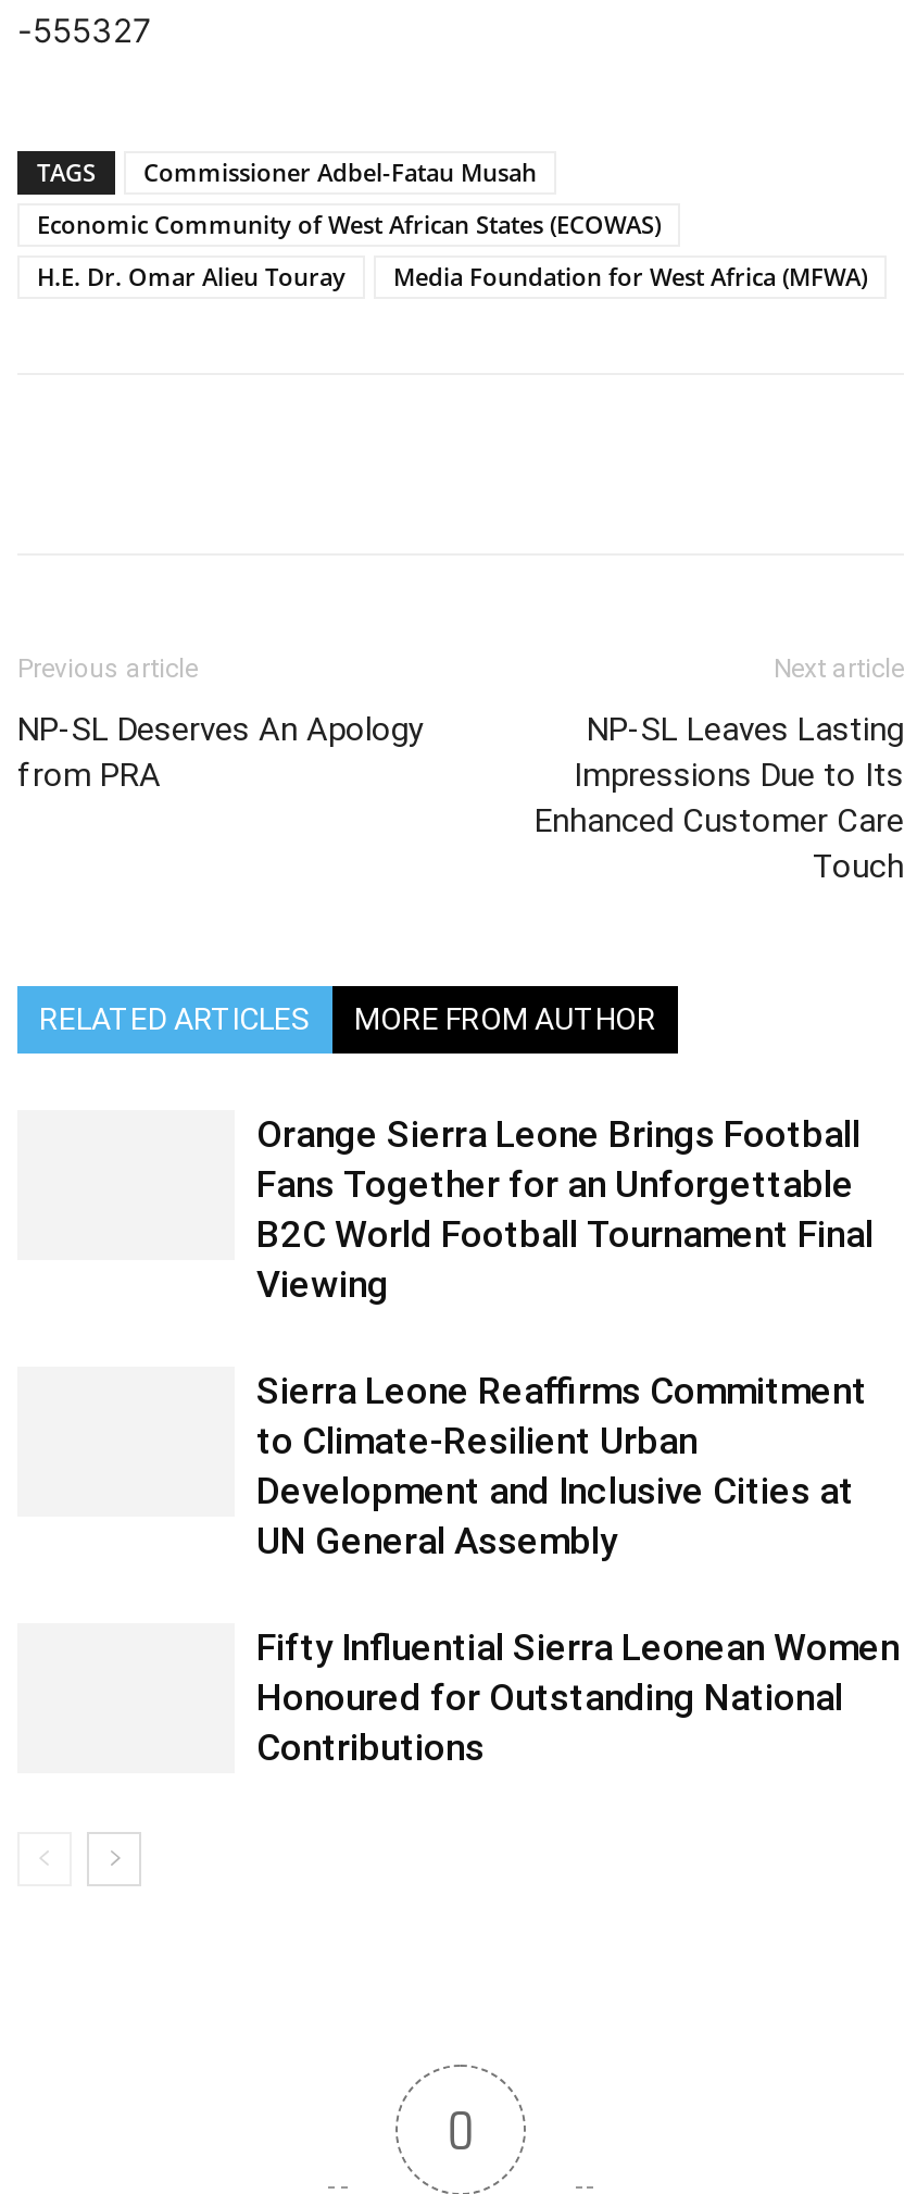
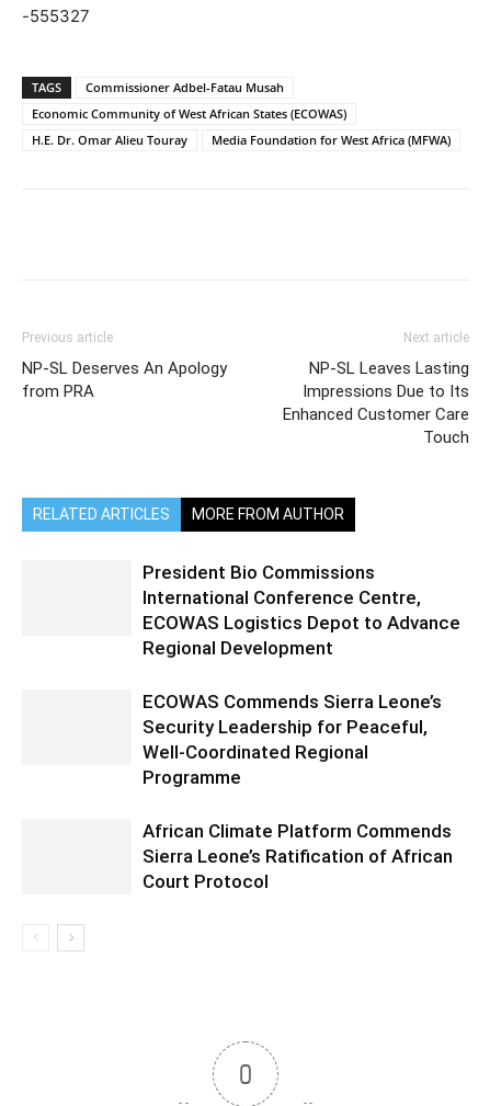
[256,1113,874,1306] Orange Sierra Leone Brings Football | Fans Together for an Unforgettable | B2C World Football Tournament Final | Viewing -> [143,561,460,659] President Bio Commissions | International Conference Centre, | ECOWAS Logistics Depot to Advance | Regional Development
[256,1369,867,1563] Sierra Leone Reaffirms Commitment | to Climate-Resilient Urban | Development and Inclusive Cities at | UN General Assembly -> [143,690,442,788] ECOWAS Commends Sierra Leone’s | Security Leadership for Peaceful, | Well-Coordinated Regional | Programme
[256,1626,900,1770] Fifty Influential Sierra Leonean Women | Honoured for Outstanding National | Contributions -> [143,820,453,892] African Climate Platform Commends | Sierra Leone’s Ratification of African | Court Protocol

